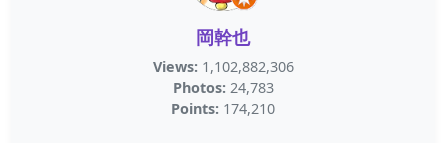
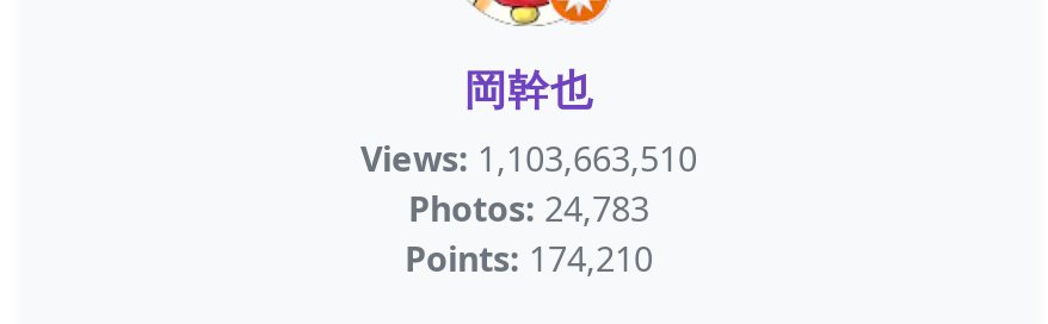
[152,57,293,76] Views: 1,102,882,306 -> [360,136,697,181] Views: 1,103,663,510

